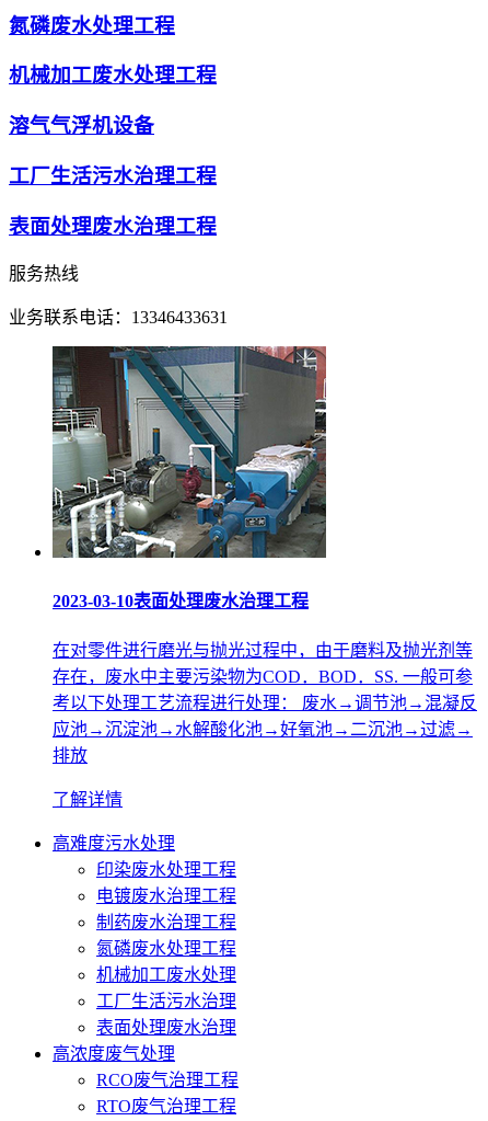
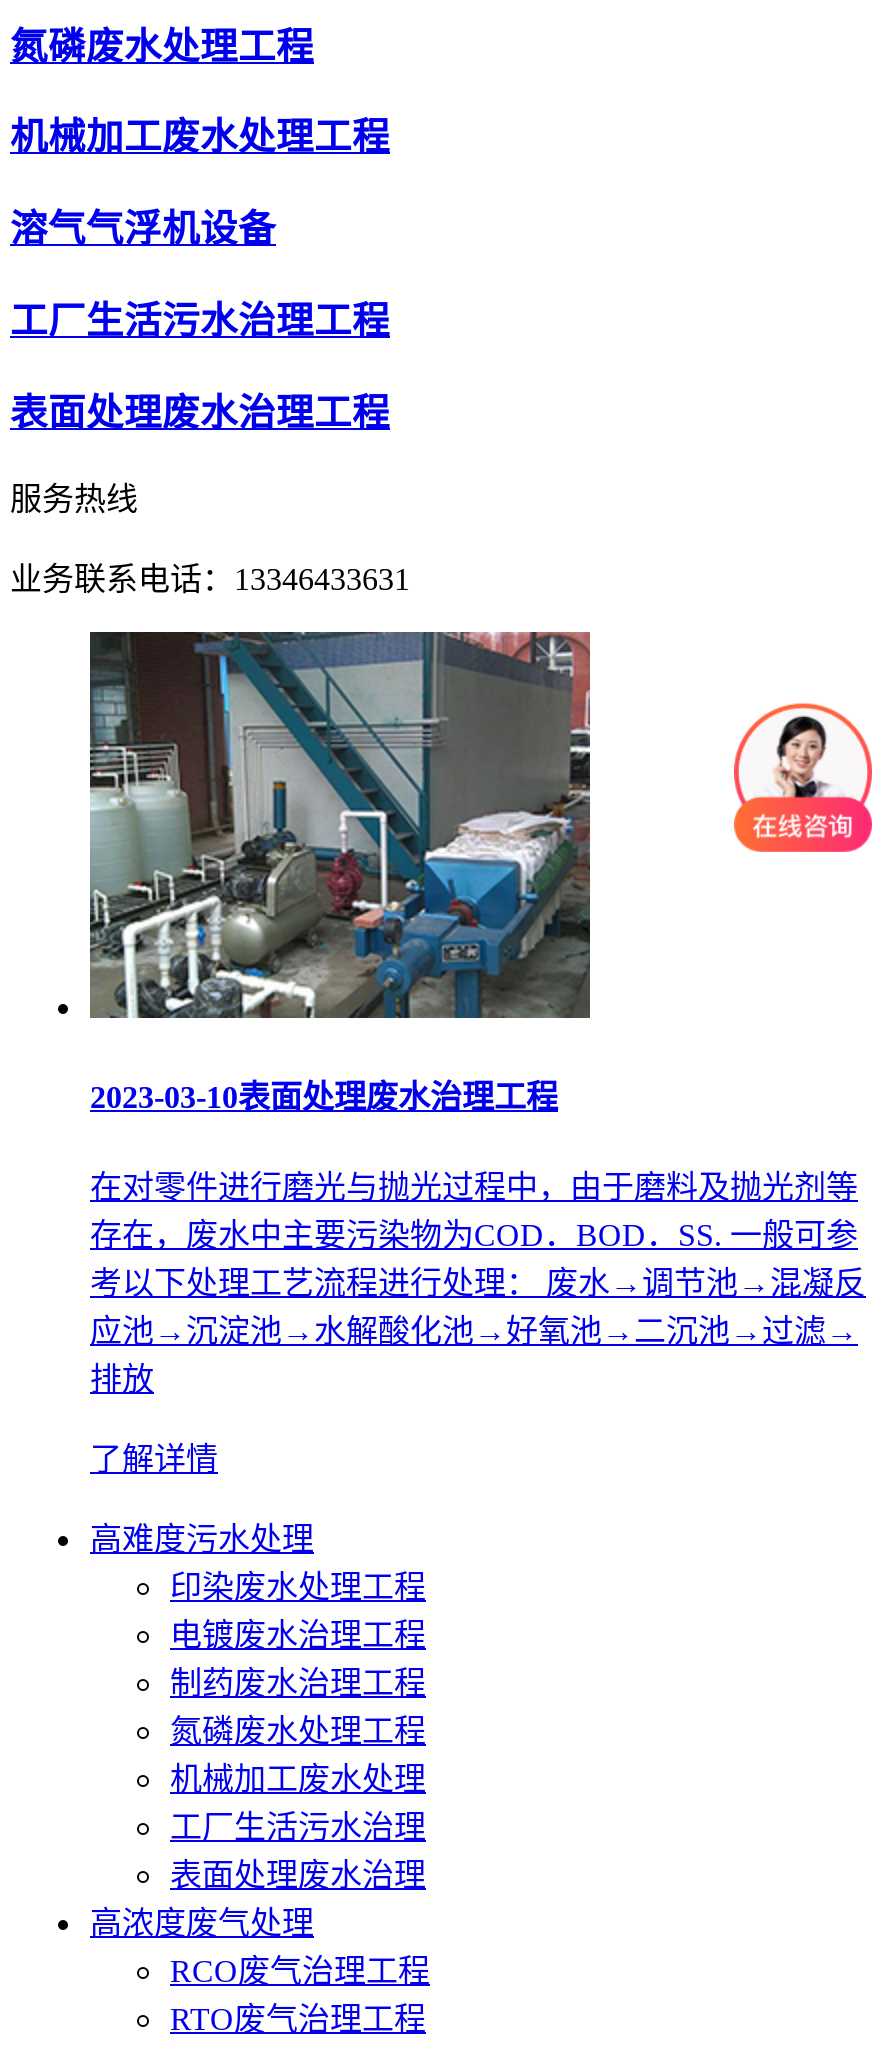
none -> [732,702,874,854] [image]

